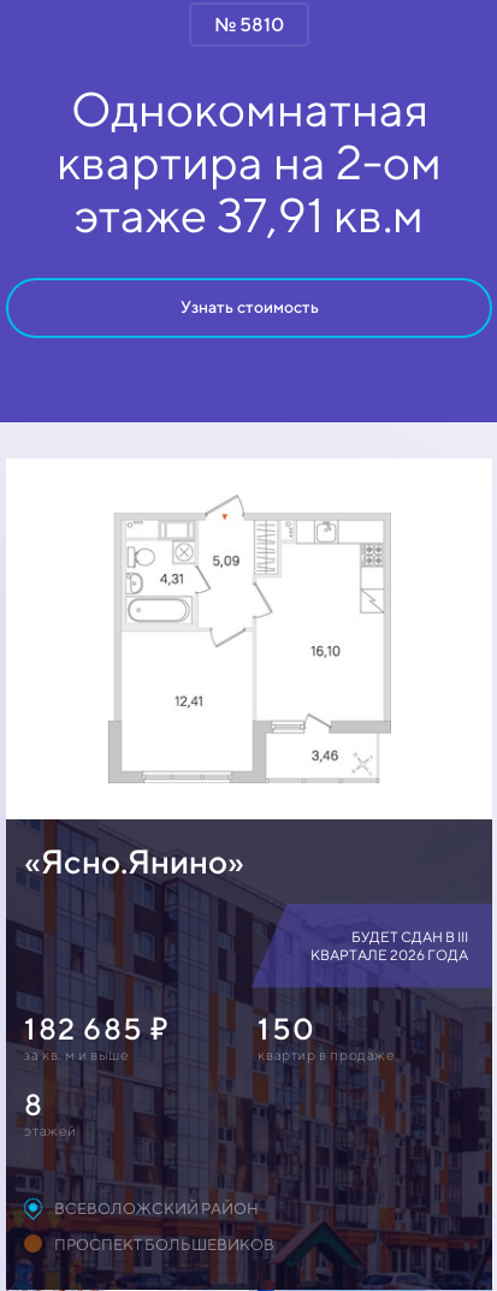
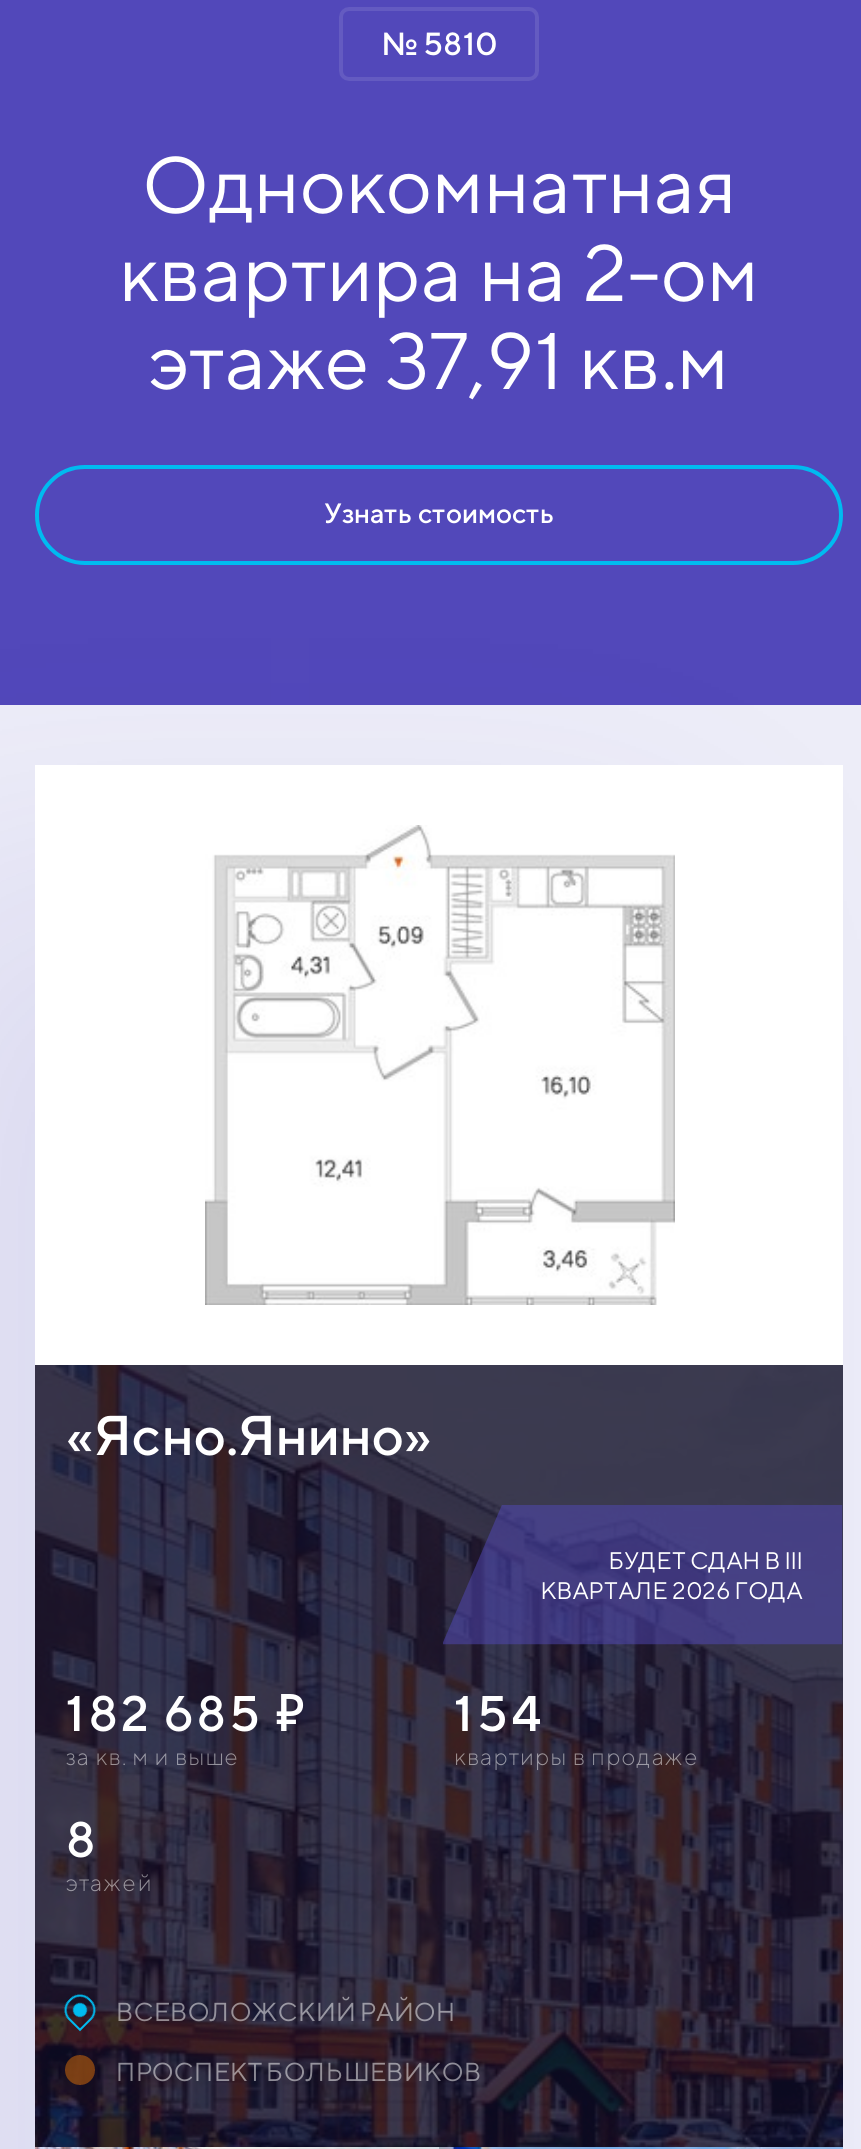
[258,1010,316,1046] 150 -> [454,1682,543,1742] 154
[258,1045,396,1063] квартир в продаже -> [454,1740,700,1770] квартиры в продаже

